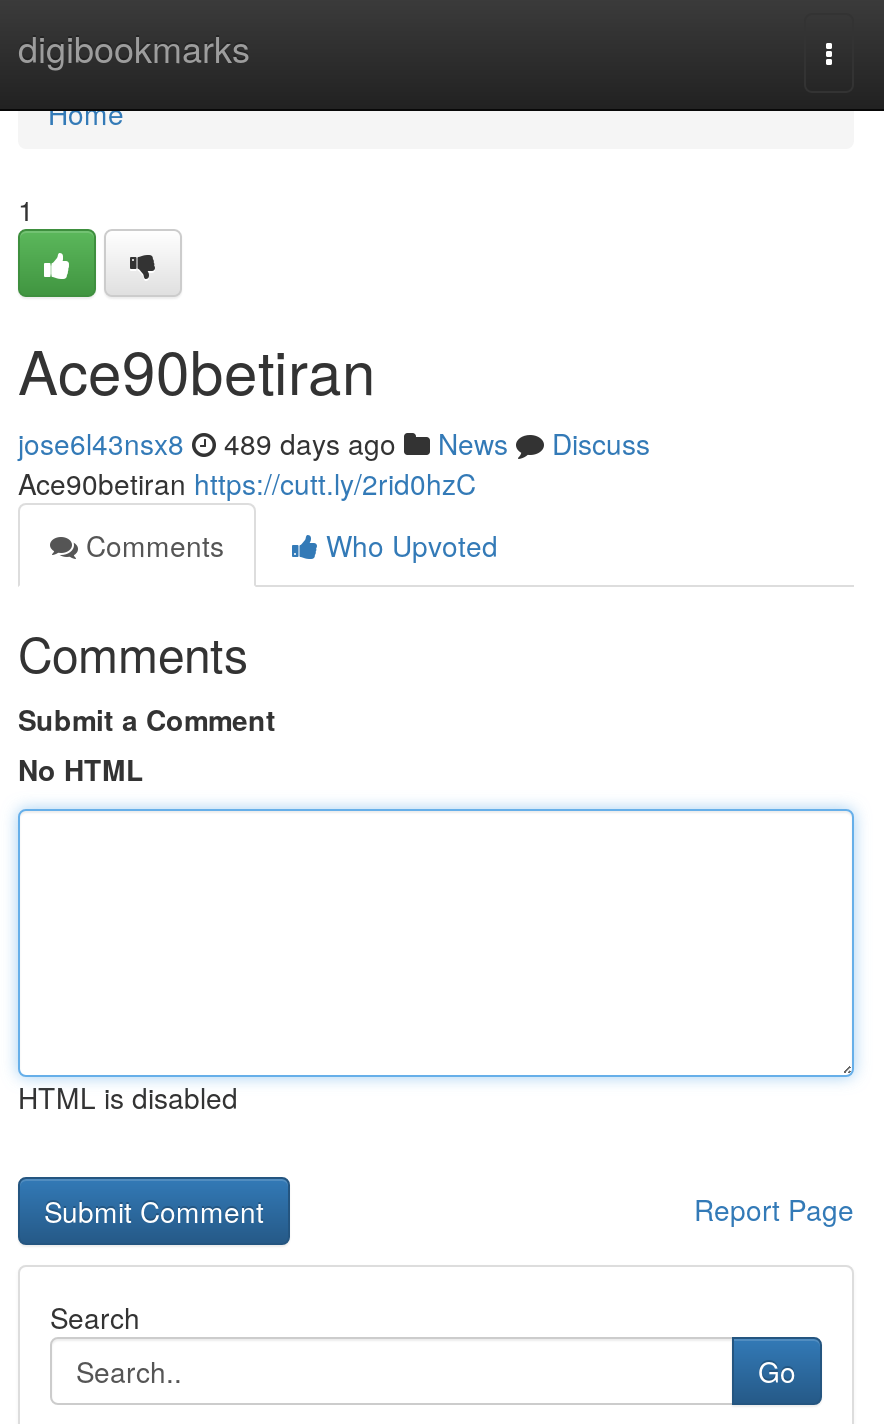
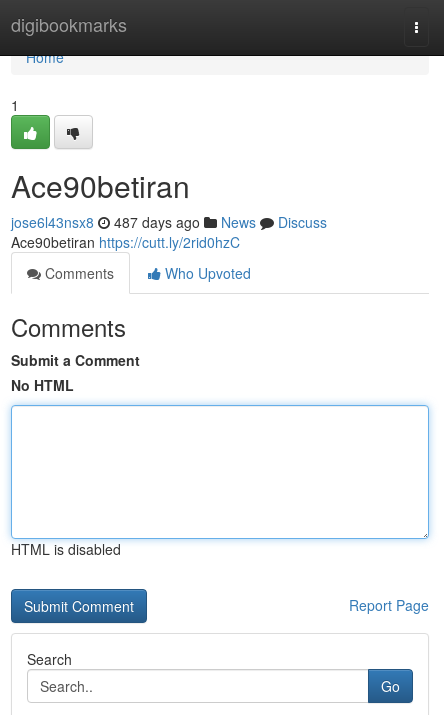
[18,423,650,463] jose6l43nsx8 489 days ago News Discuss -> [11,212,327,232] jose6l43nsx8 487 days ago News Discuss

